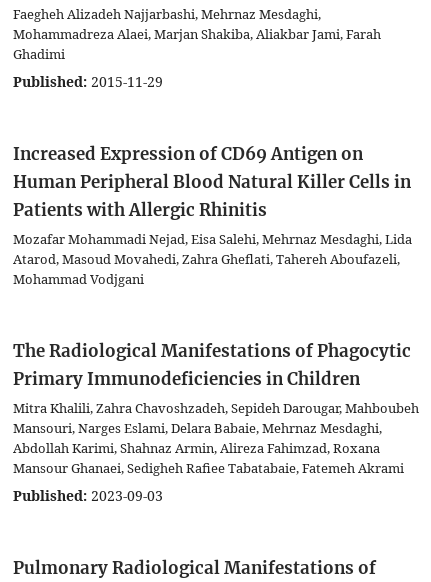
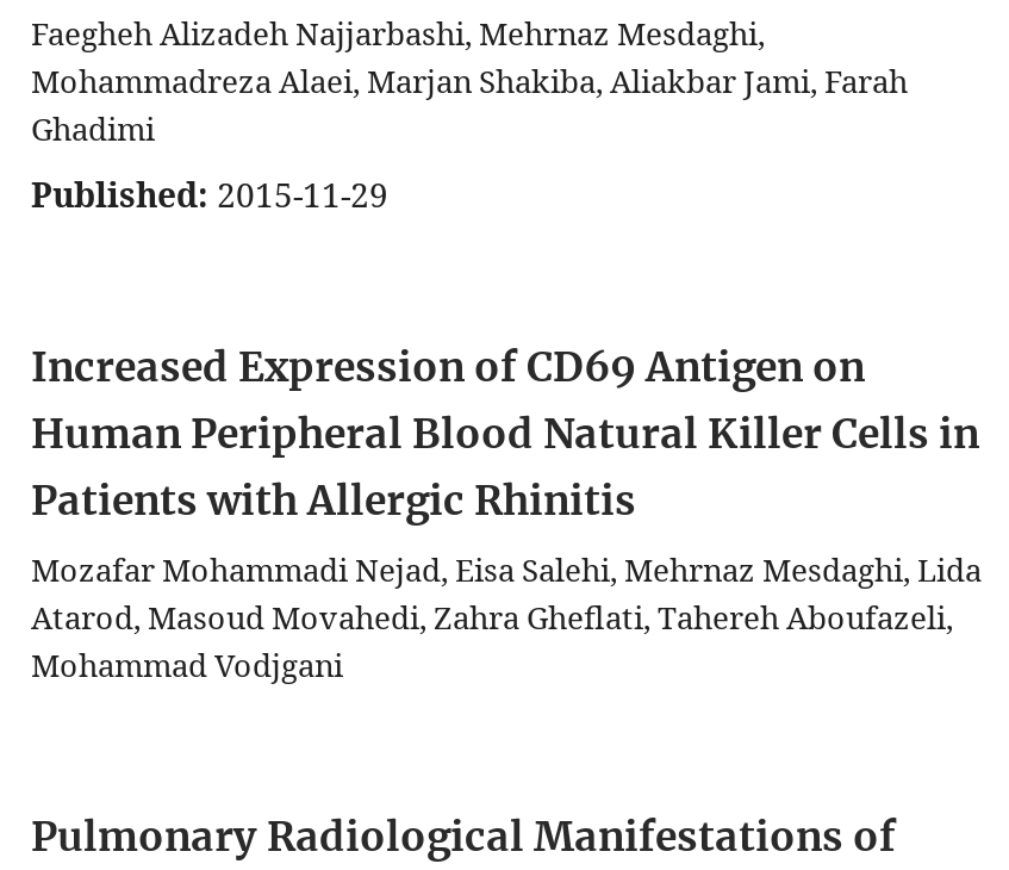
[13,340,419,505] The Radiological Manifestations of Phagocytic | Primary Immunodeficiencies in Children | Mitra Khalili, Zahra Chavoshzadeh, Sepideh Darougar, Mahboubeh | Mansouri, Narges Eslami, Delara Babaie, Mehrnaz Mesdaghi, | Abdollah Karimi, Shahnaz Armin, Alireza Fahimzad, Roxana | Mansour Ghanaei, Sedigheh Rafiee Tabatabaie, Fatemeh Akrami | Published: 2023-09-03 -> none

